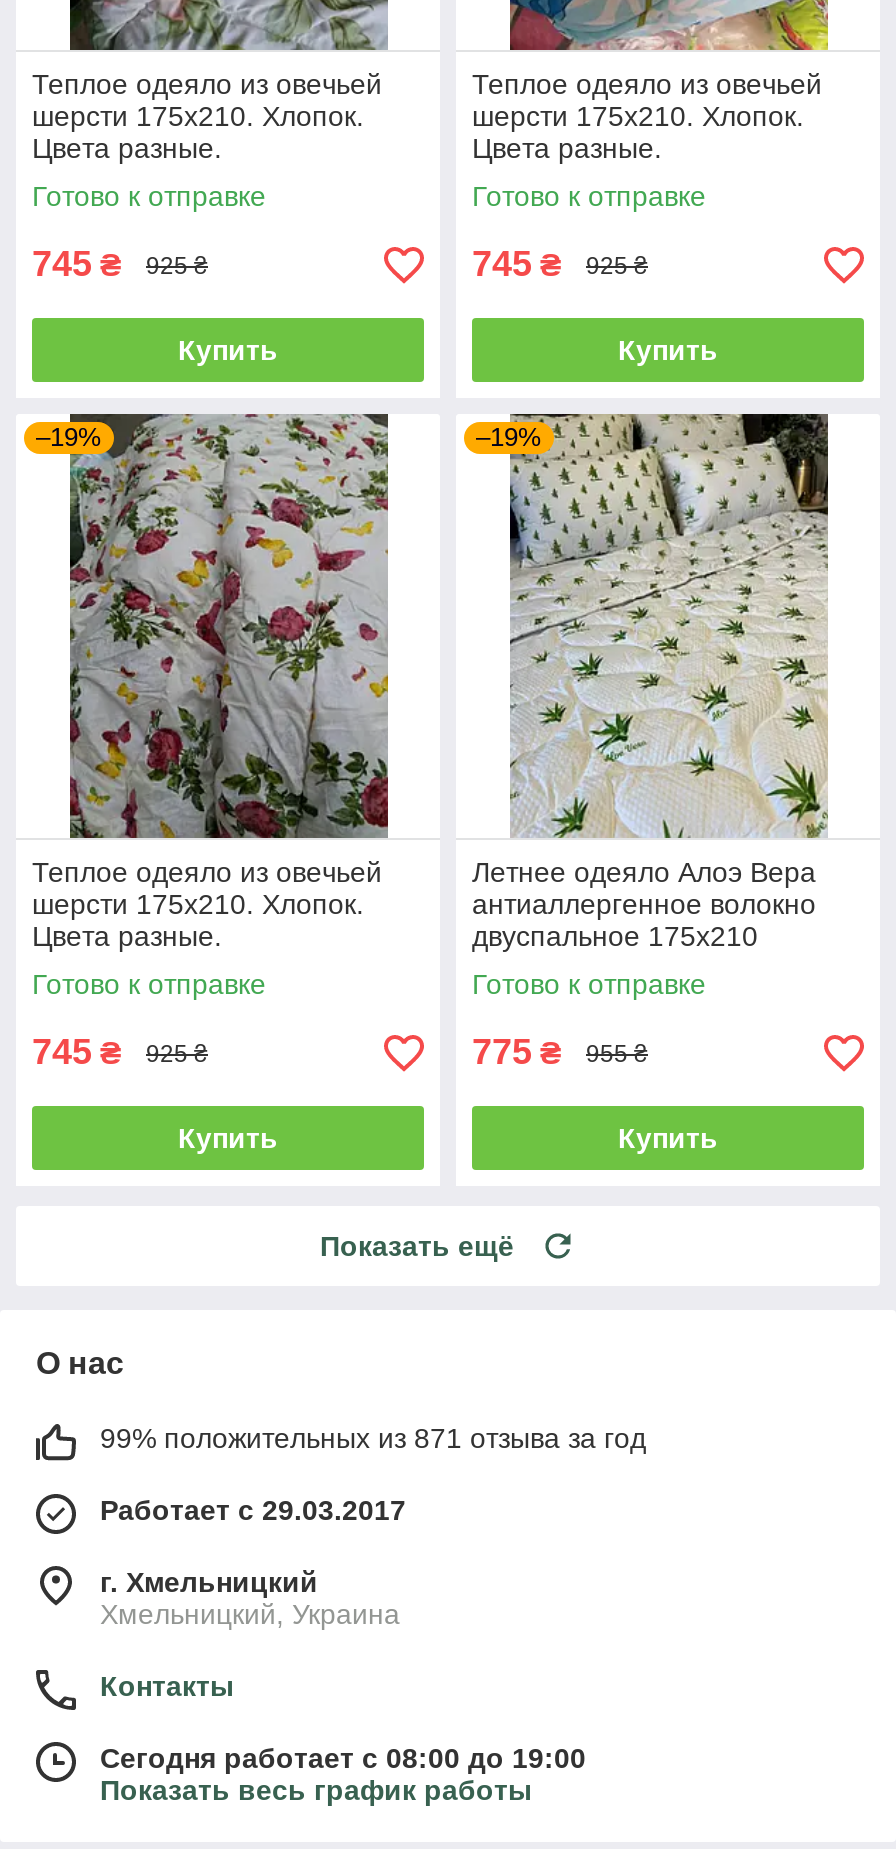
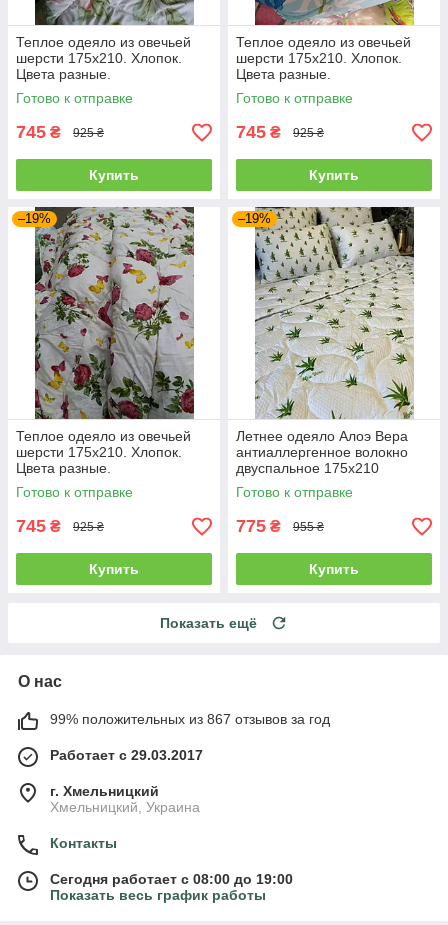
[100,1423,646,1455] 99% положительных из 871 отзыва за год -> [50,711,330,727] 99% положительных из 867 отзывов за год

